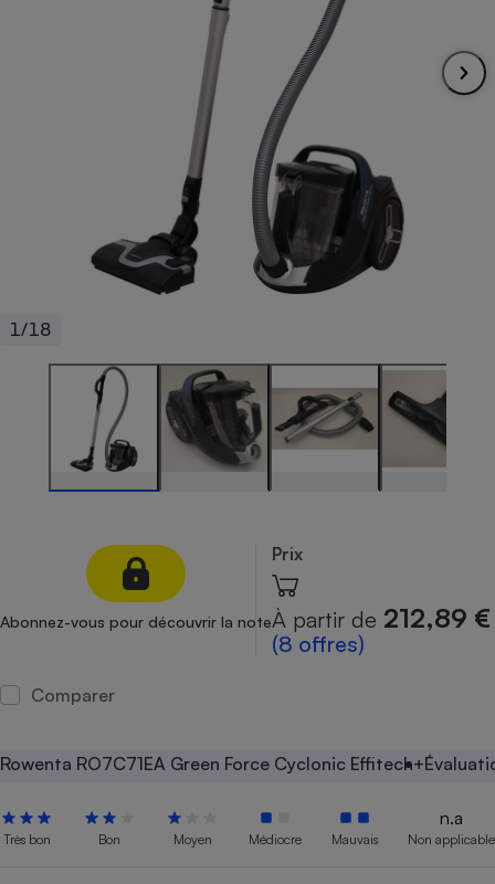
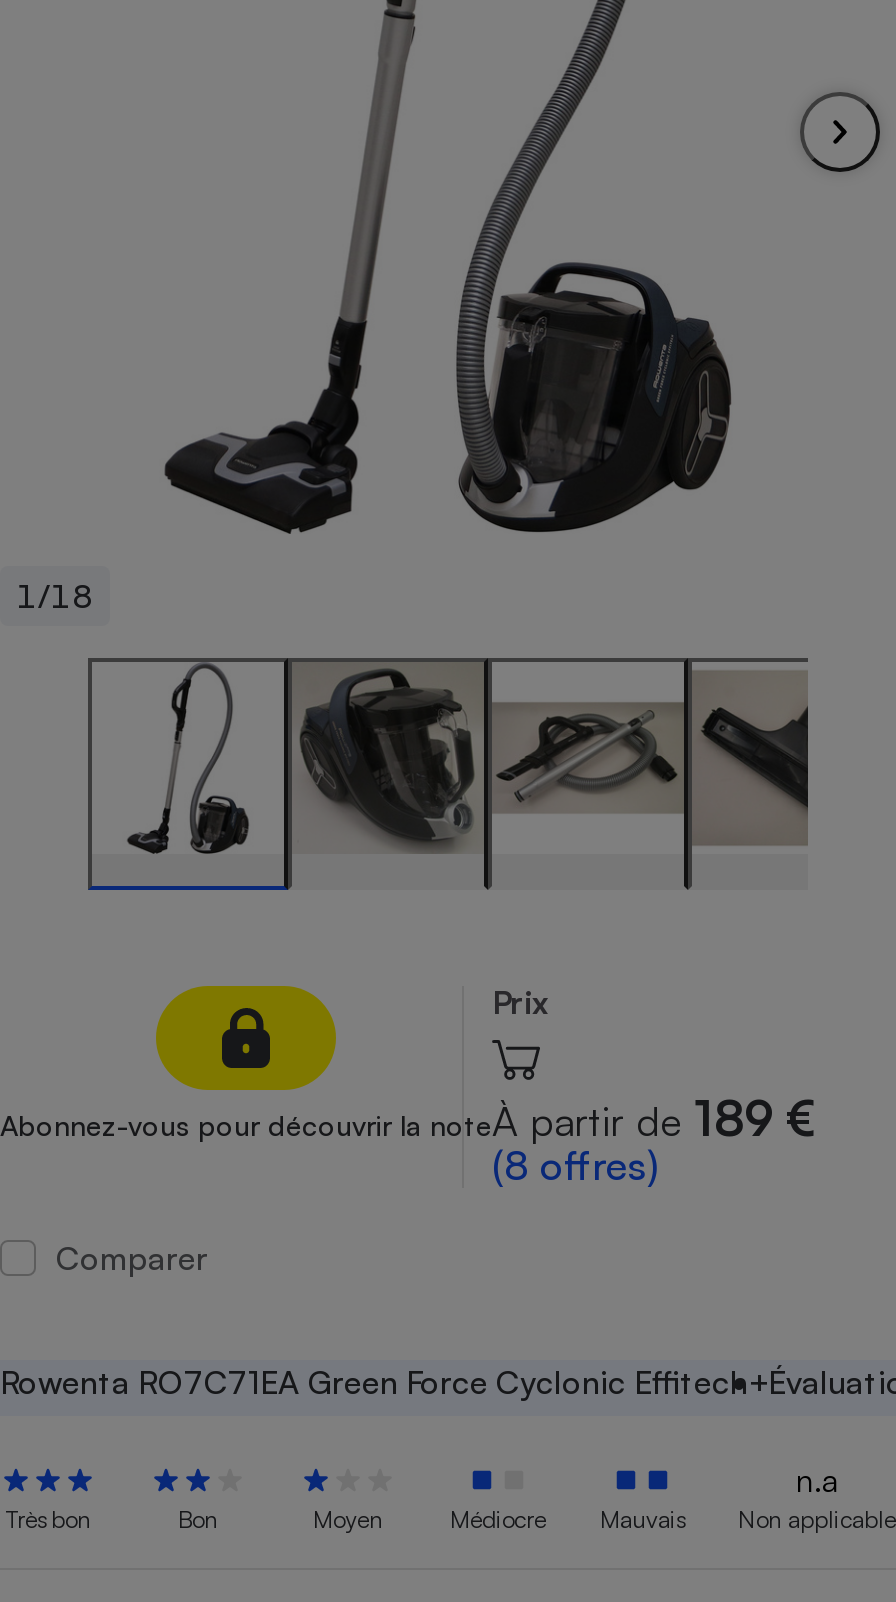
[0,601,491,634] Abonnez-vous pour découvrir la note À partir de 212,89 € -> [0,1088,816,1148] Abonnez-vous pour découvrir la note À partir de 189 €

